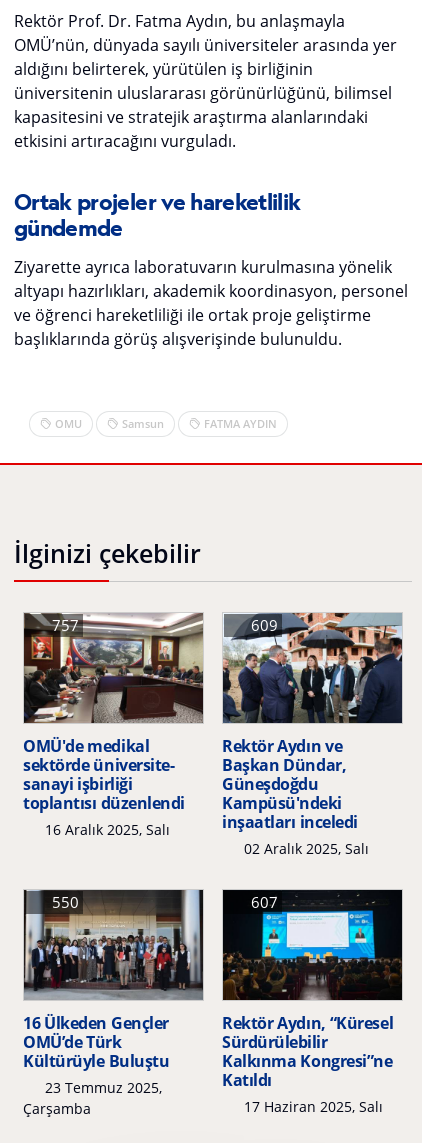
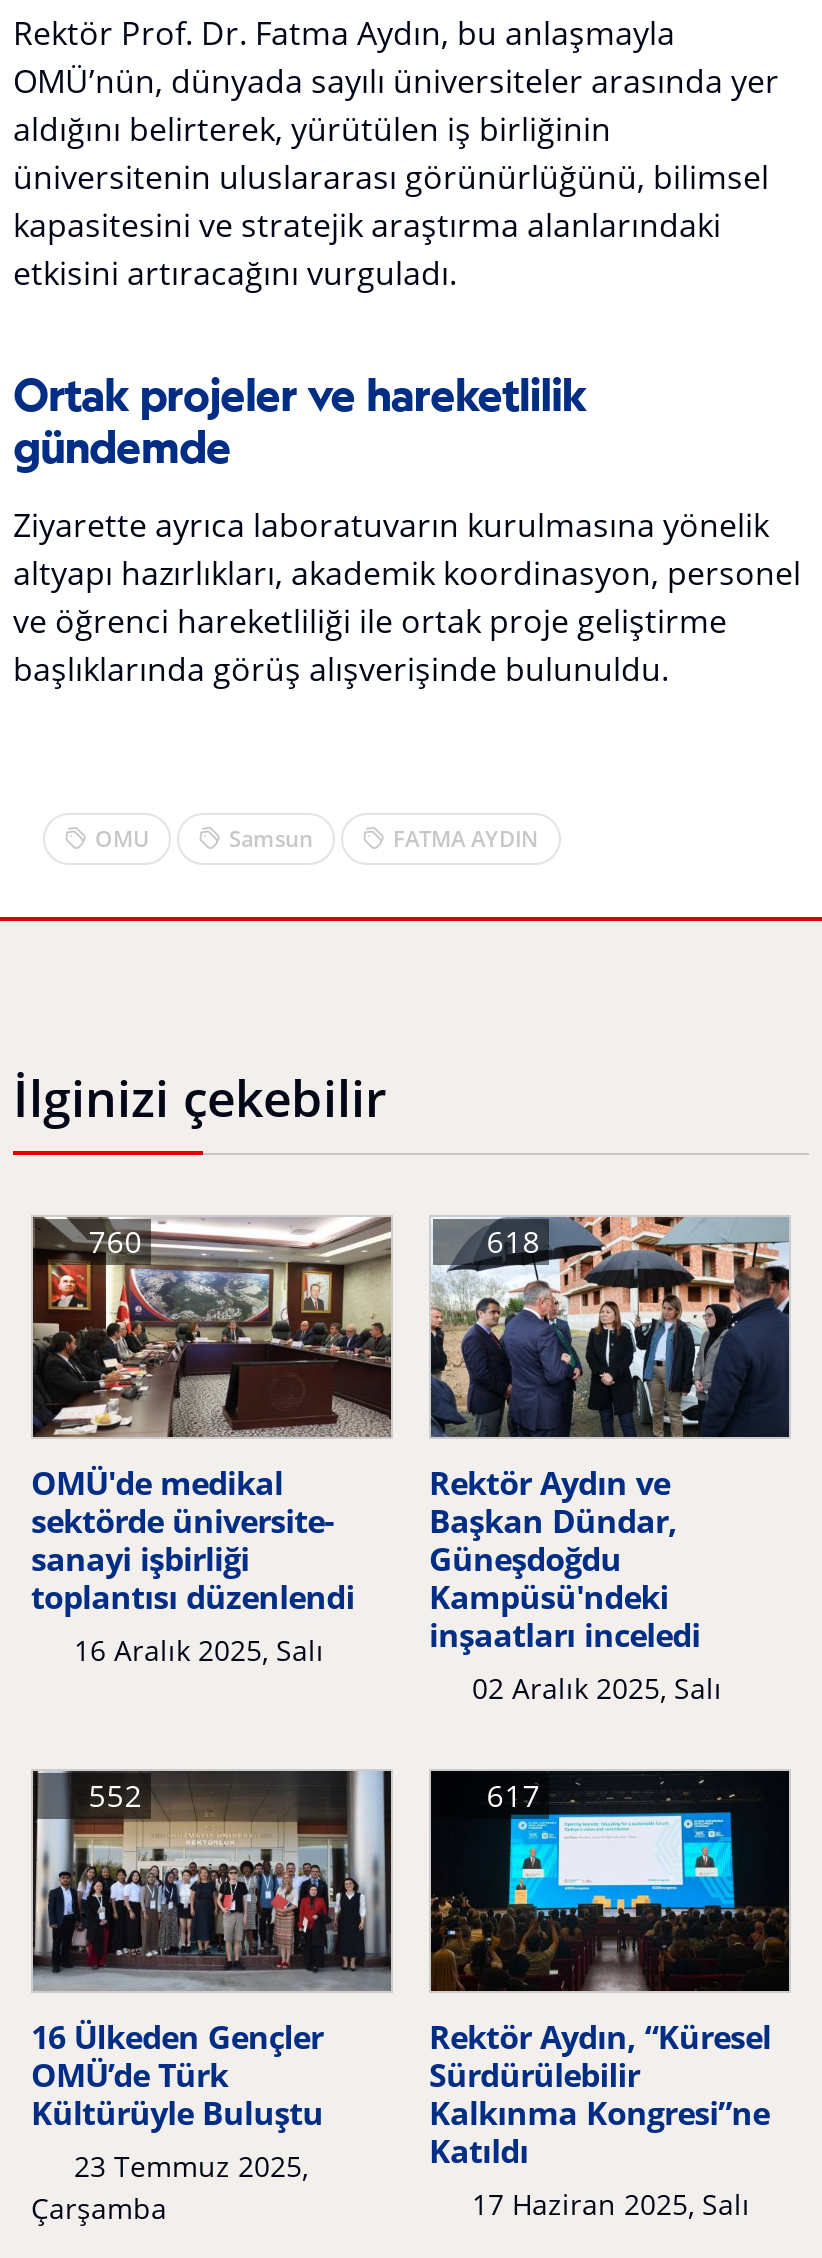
[48,615,79,635] 757 -> [81,1221,143,1261] 760
[247,615,278,635] 609 -> [479,1221,541,1261] 618
[48,892,79,912] 550 -> [81,1775,143,1815] 552
[247,892,278,912] 607 -> [479,1775,541,1815] 617

